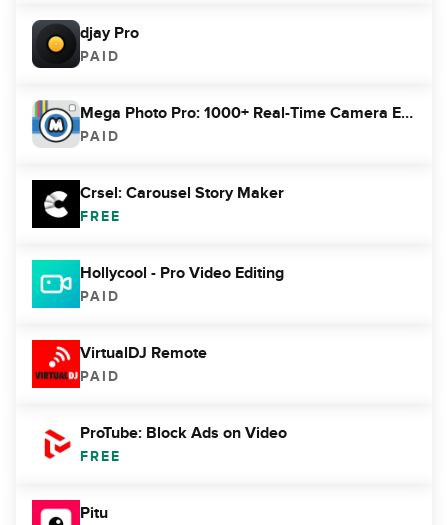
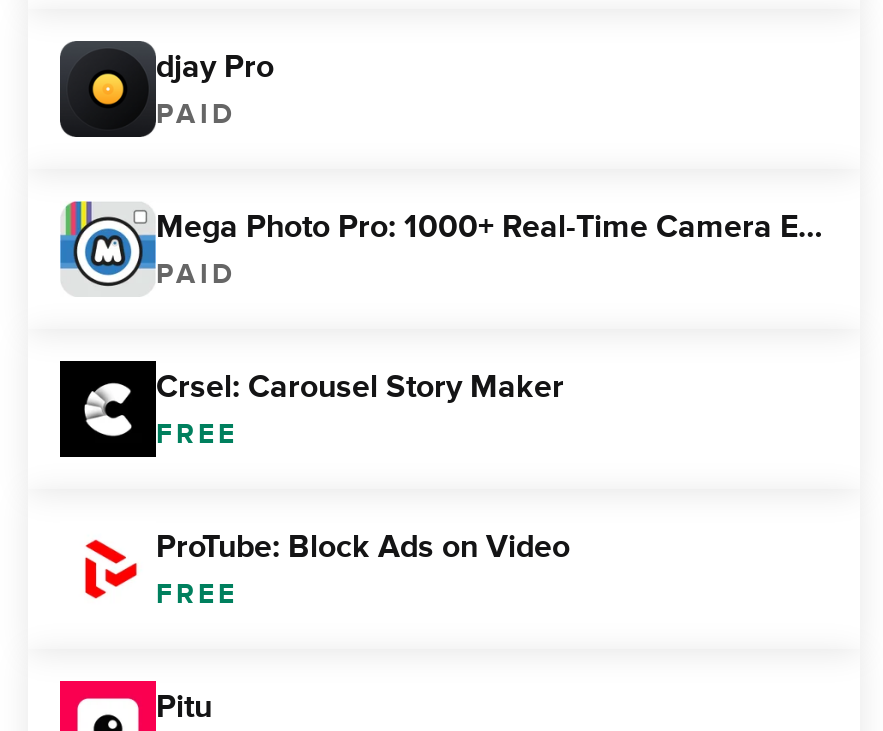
[31,259,284,384] [image] | Hollycool - Pro Video Editing | PAID | VirtualDJ Remote | PAID -> none
[32,340,66,389] [image] -> none

